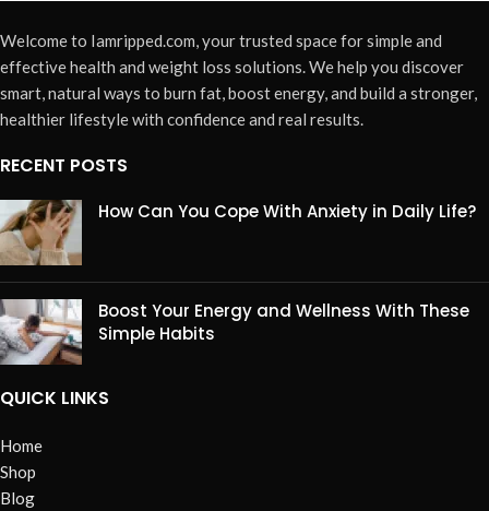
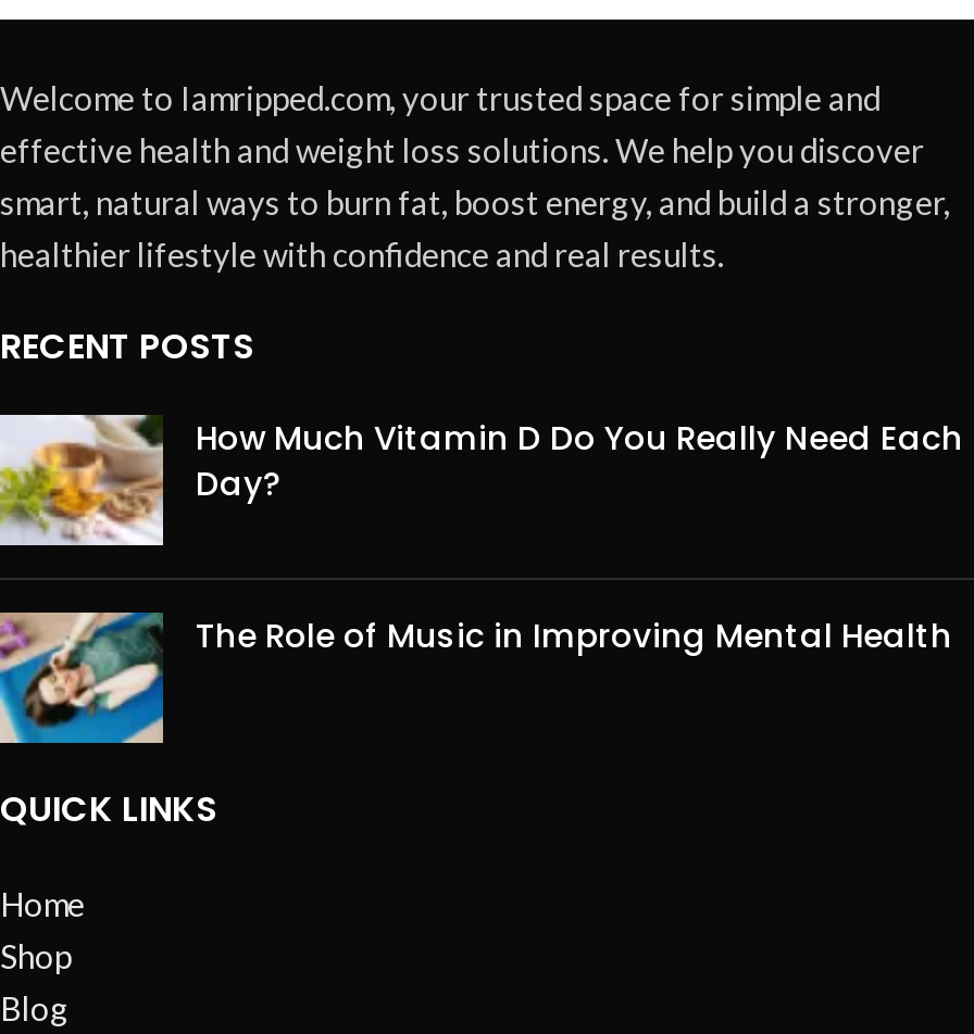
[3,199,476,266] [image] | How Can You Cope With Anxiety in Daily Life? -> [7,413,963,547] [image] | How Much Vitamin D Do You Really Need Each | Day?
[3,298,469,366] [image] | Boost Your Energy and Wellness With These | Simple Habits -> [7,610,952,745] [image] | The Role of Music in Improving Mental Health

